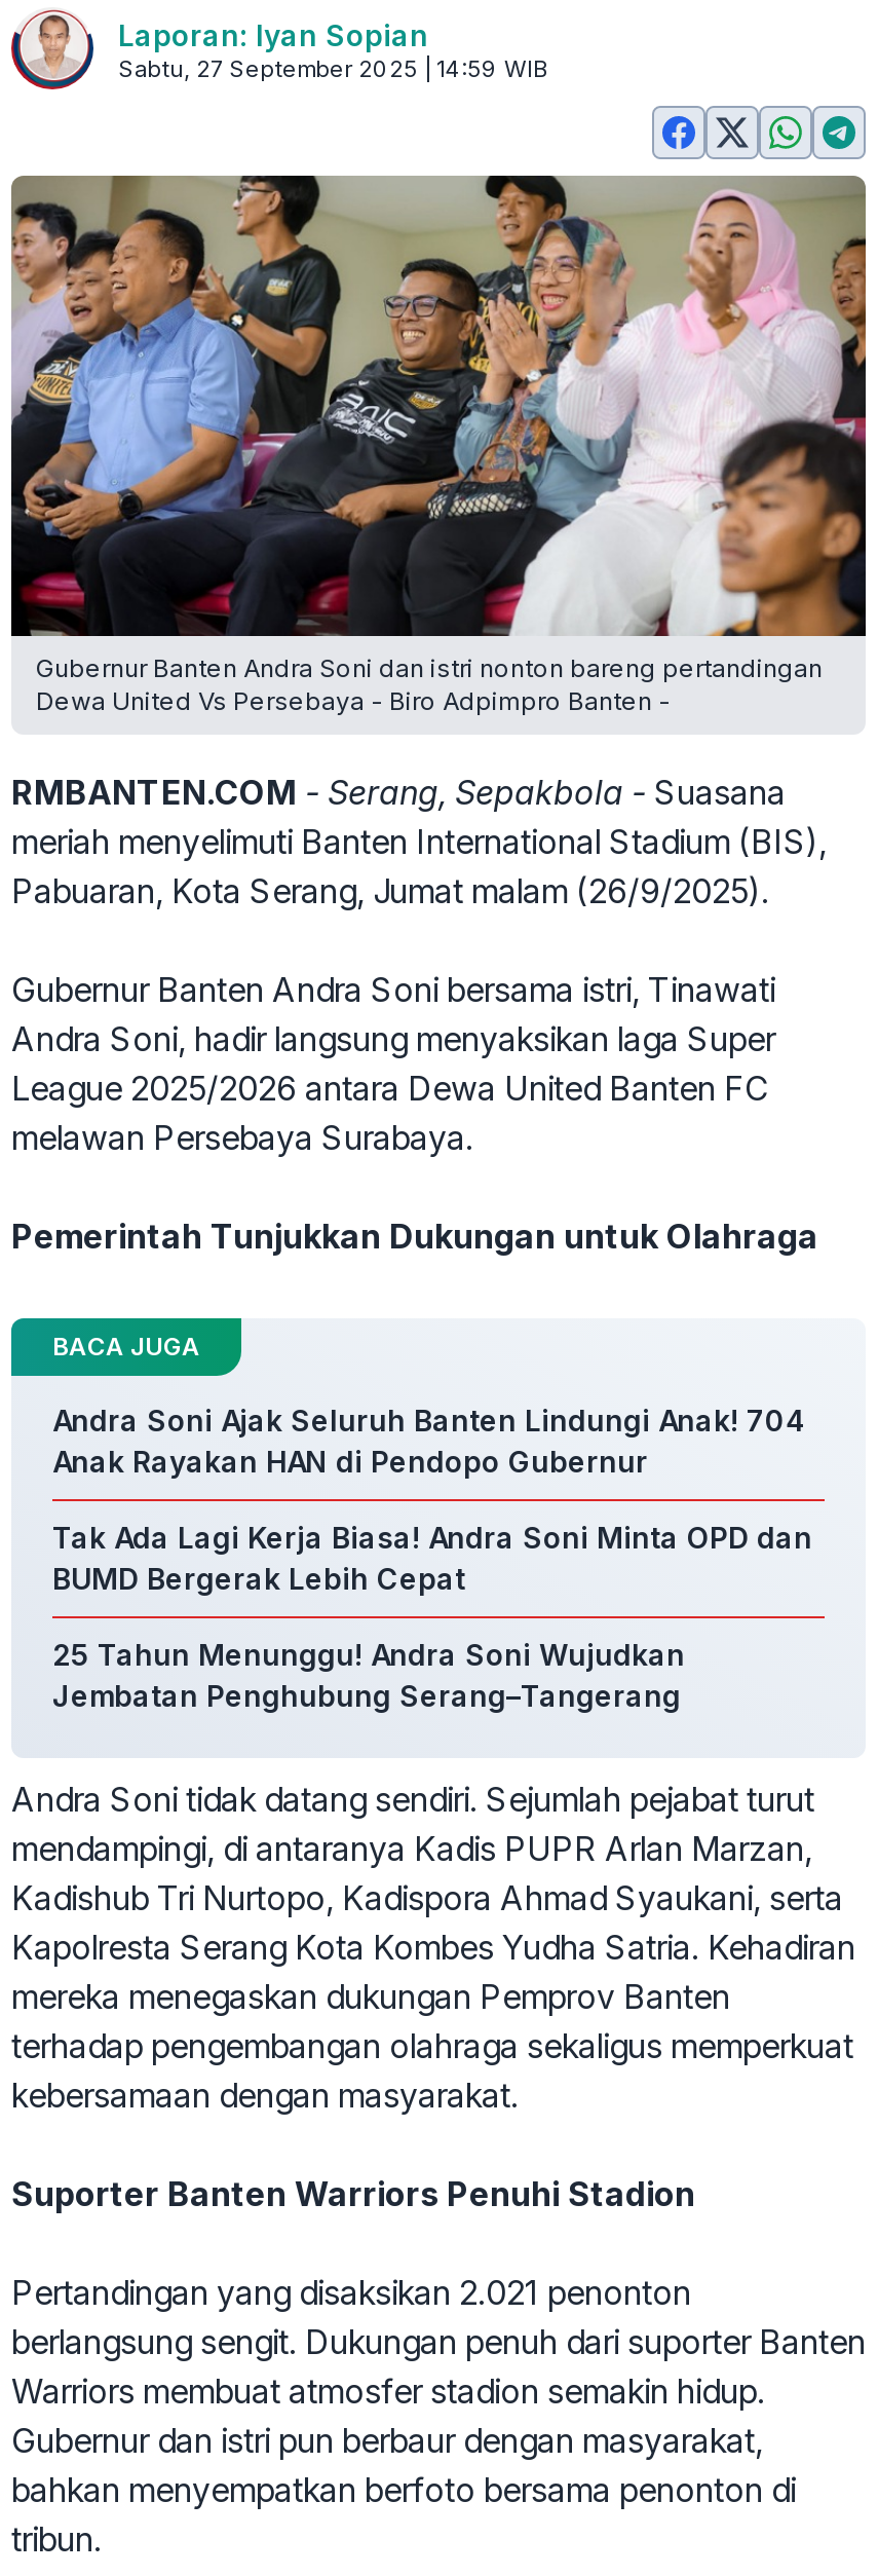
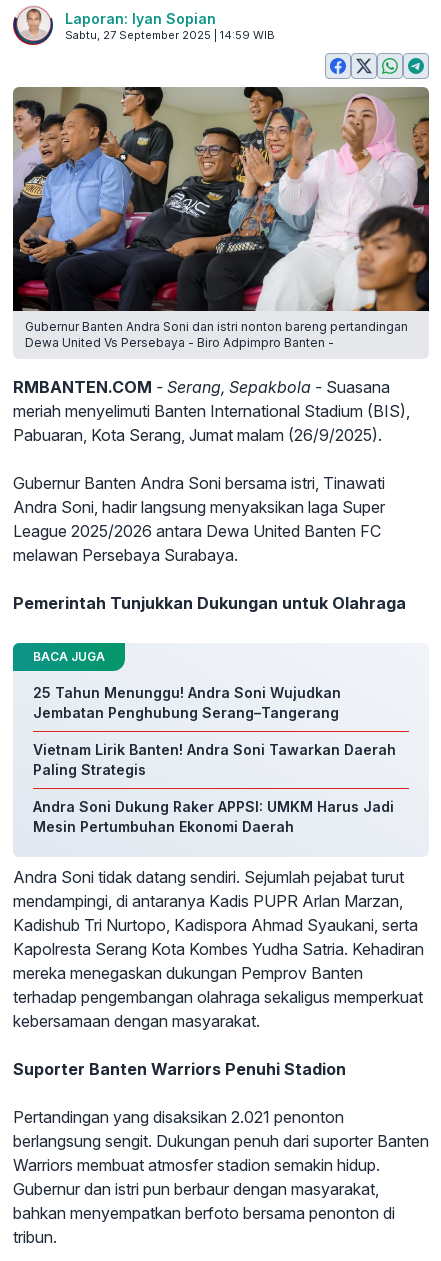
[52,1403,812,1596] Andra Soni Ajak Seluruh Banten Lindungi Anak! 704 | Anak Rayakan HAN di Pendopo Gubernur | Tak Ada Lagi Kerja Biasa! Andra Soni Minta OPD dan | BUMD Bergerak Lebih Cepat -> none
moved [52,1637,685,1713] -> [33,684,341,721]: 25 Tahun Menunggu! Andra Soni Wujudkan | Jembatan Penghubung Serang–Tangerang
none -> [33,741,396,835] Vietnam Lirik Banten! Andra Soni Tawarkan Daerah | Paling Strategis | Andra Soni Dukung Raker APPSI: UMKM Harus Jadi | Mesin Pertumbuhan Ekonomi Daerah

